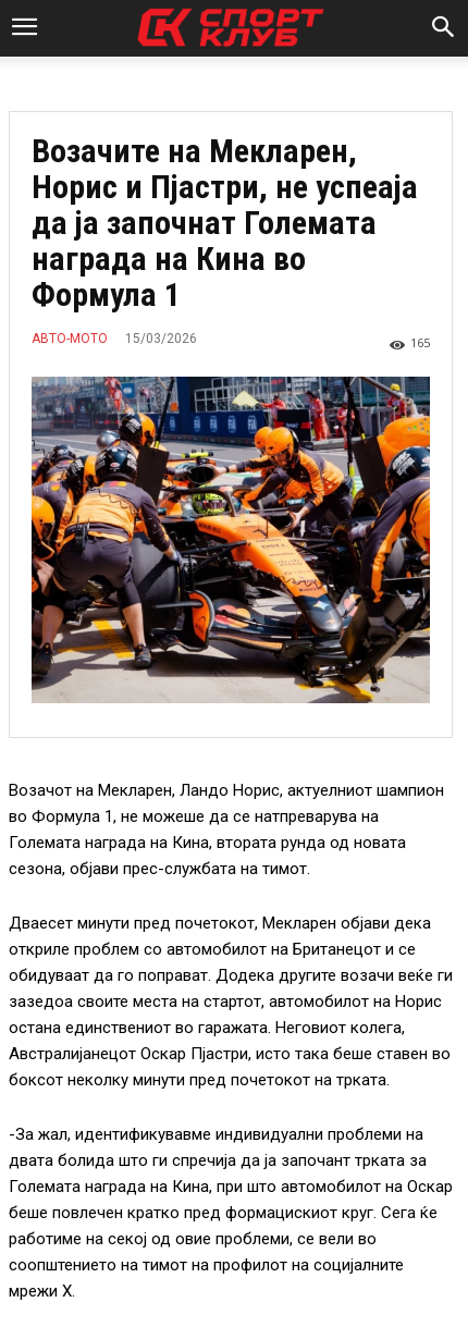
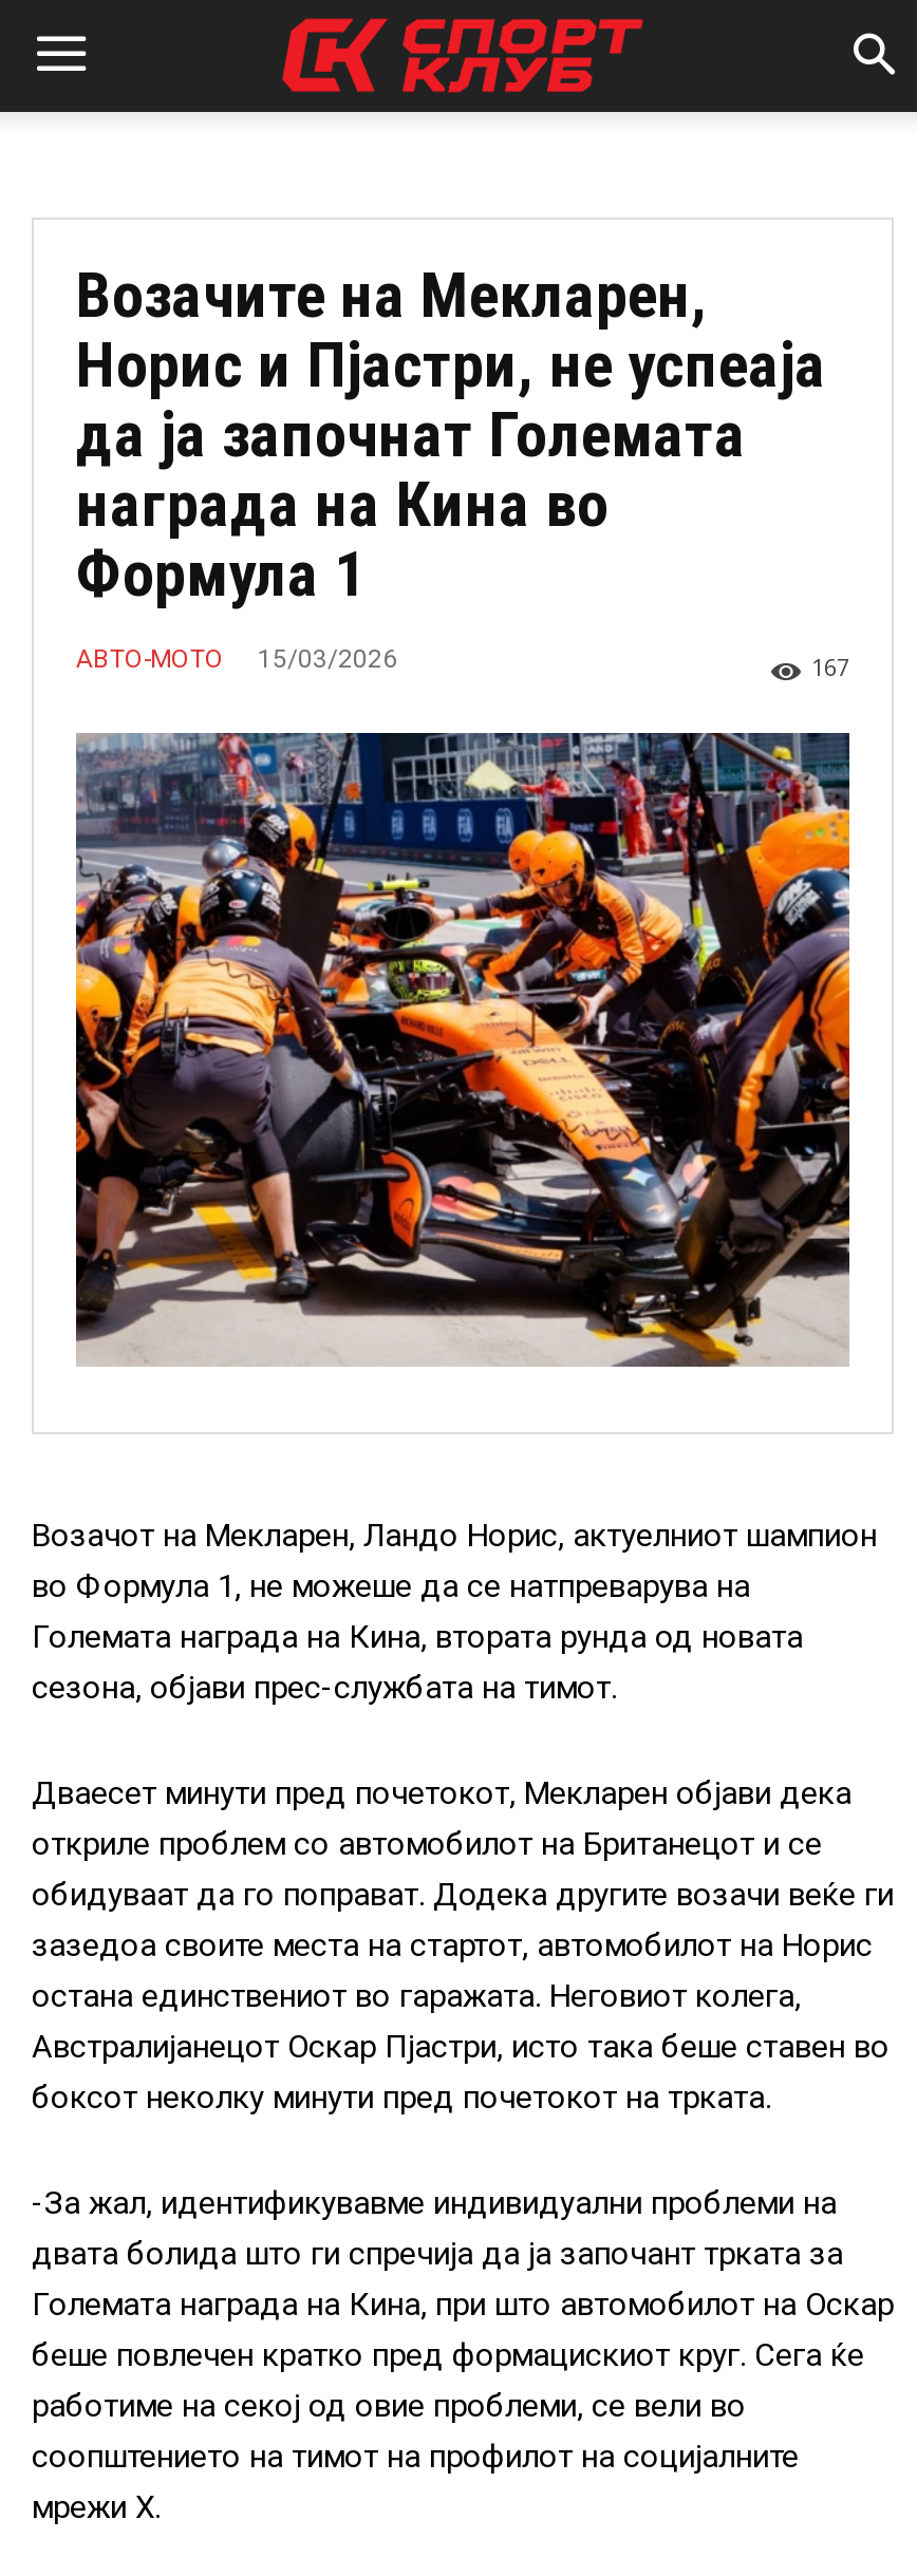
[410,334,430,351] 165 -> [811,651,849,682] 167

